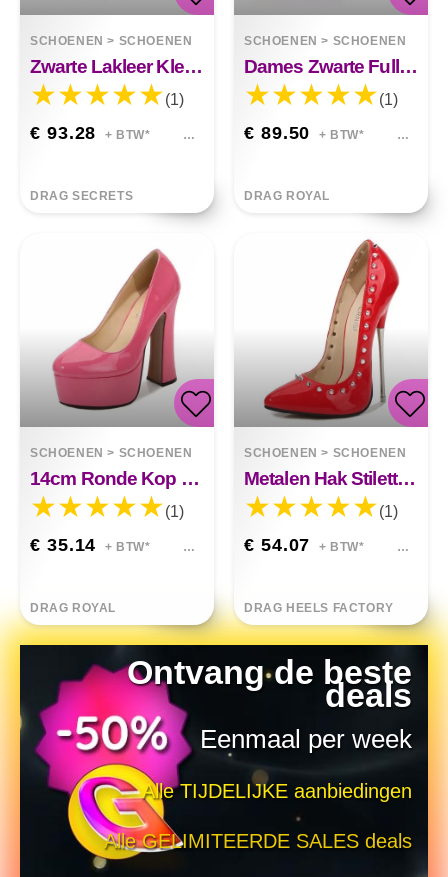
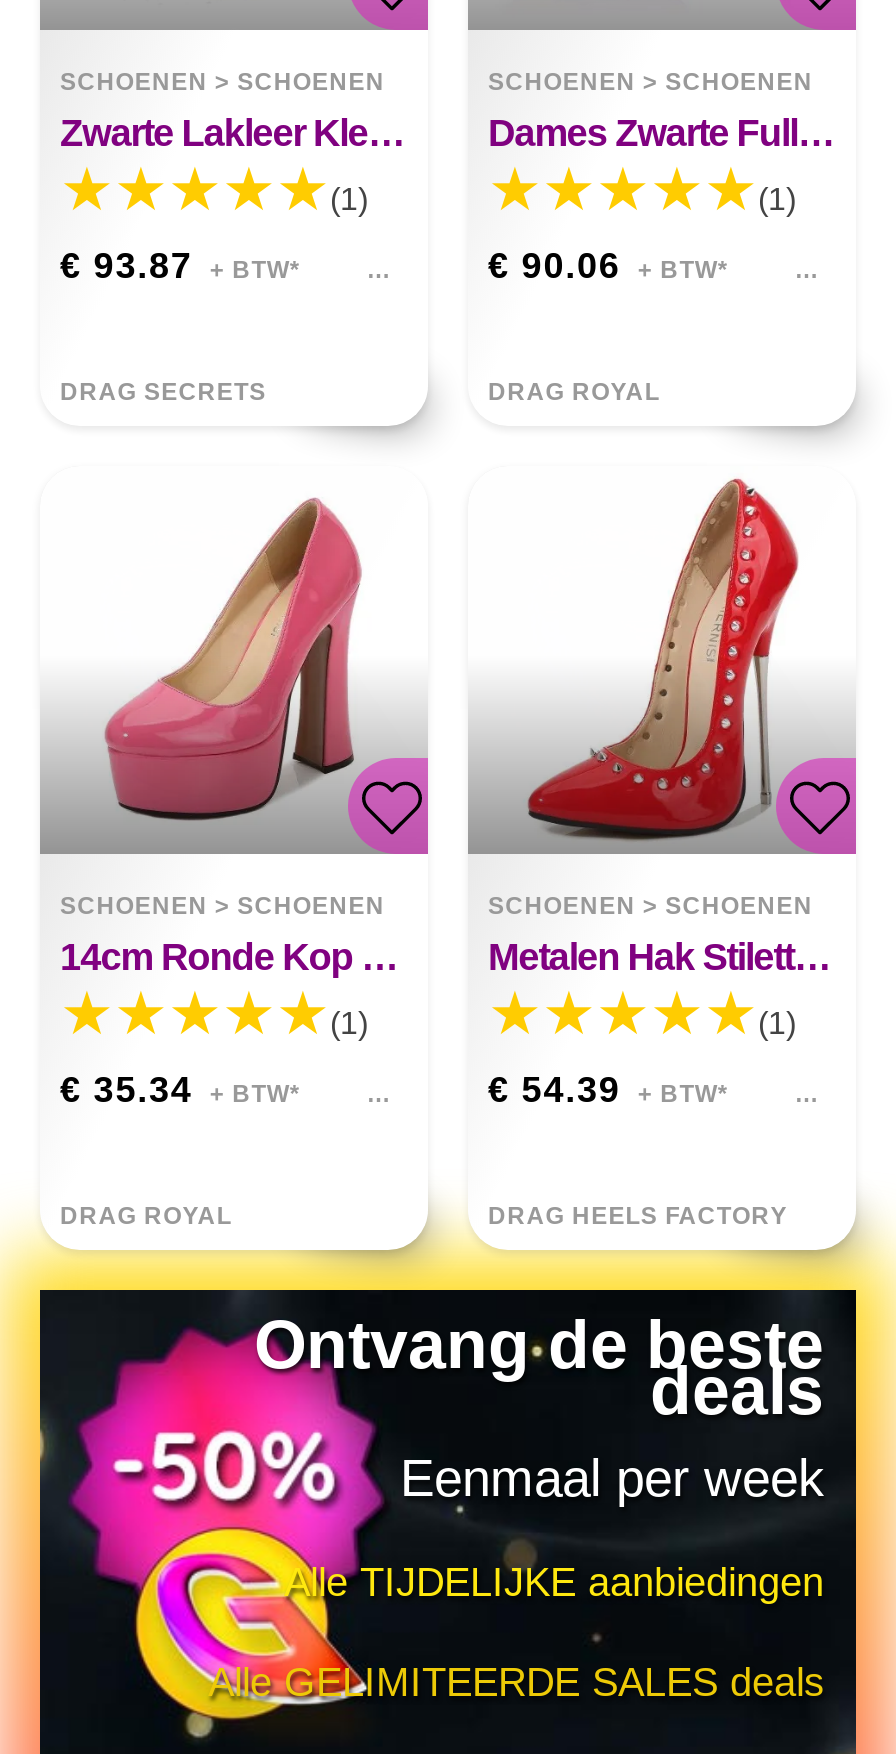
[30,123,150,143] € 93.28 + BTW* -> [60,246,301,286] € 93.87 + BTW*
[244,123,364,143] € 89.50 + BTW* -> [488,246,729,286] € 90.06 + BTW*
[30,535,150,555] € 35.14 + BTW* -> [60,1070,301,1110] € 35.34 + BTW*
[244,535,364,555] € 54.07 + BTW* -> [488,1070,729,1110] € 54.39 + BTW*

